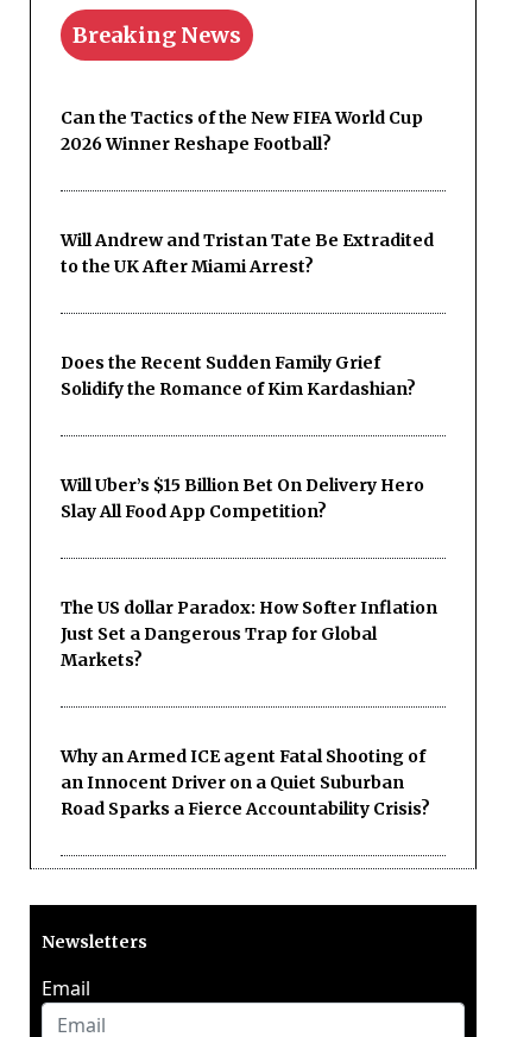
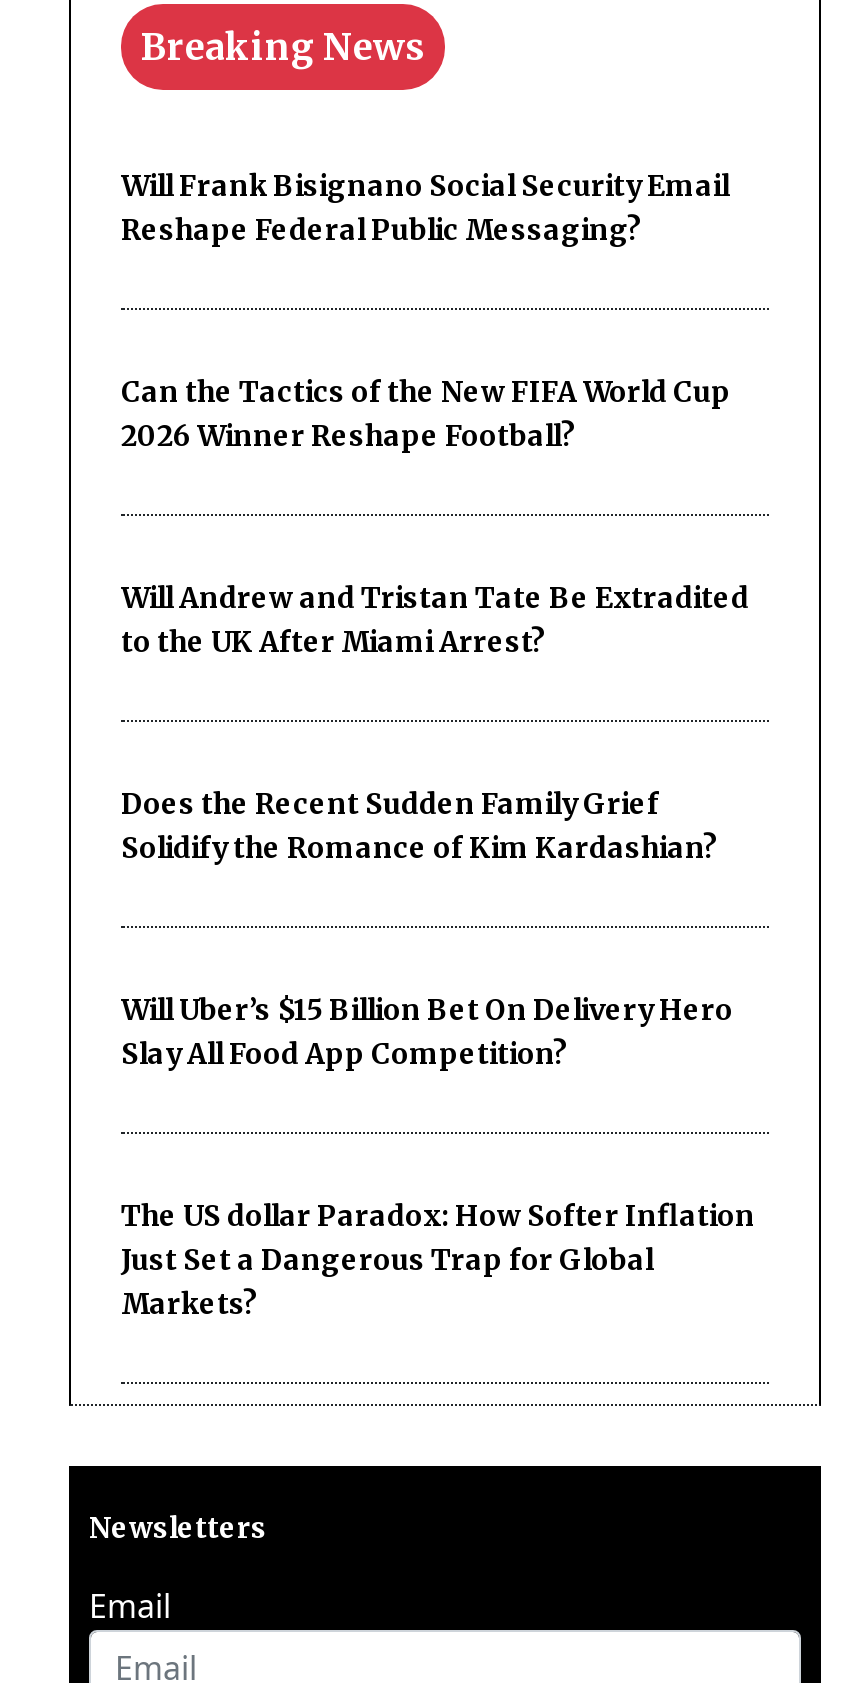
none -> [121,167,729,247] Will Frank Bisignano Social Security Email | Reshape Federal Public Messaging?
moved [61,107,437,670] -> [121,373,755,1321]: Can the Tactics of the New FIFA World Cup | 2026 Winner Reshape Football? | Will Andrew and Tristan Tate Be Extradited | ... | Just Set a Dangerous Trap for Global | Markets?
[61,745,430,819] Why an Armed ICE agent Fatal Shooting of | an Innocent Driver on a Quiet Suburban | Road Sparks a Fierce Accountability Crisis? -> none

